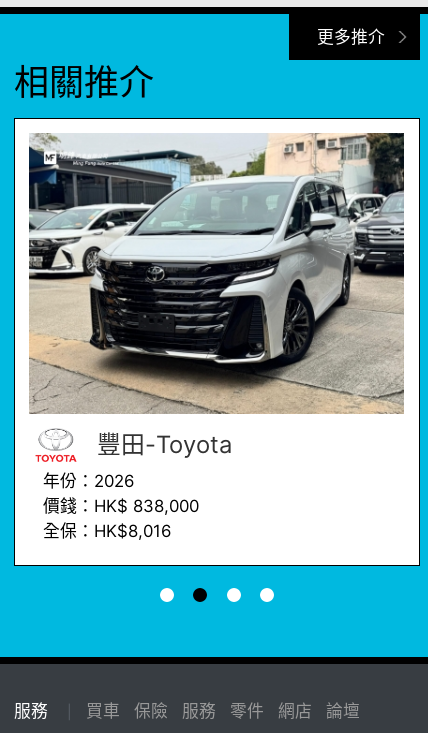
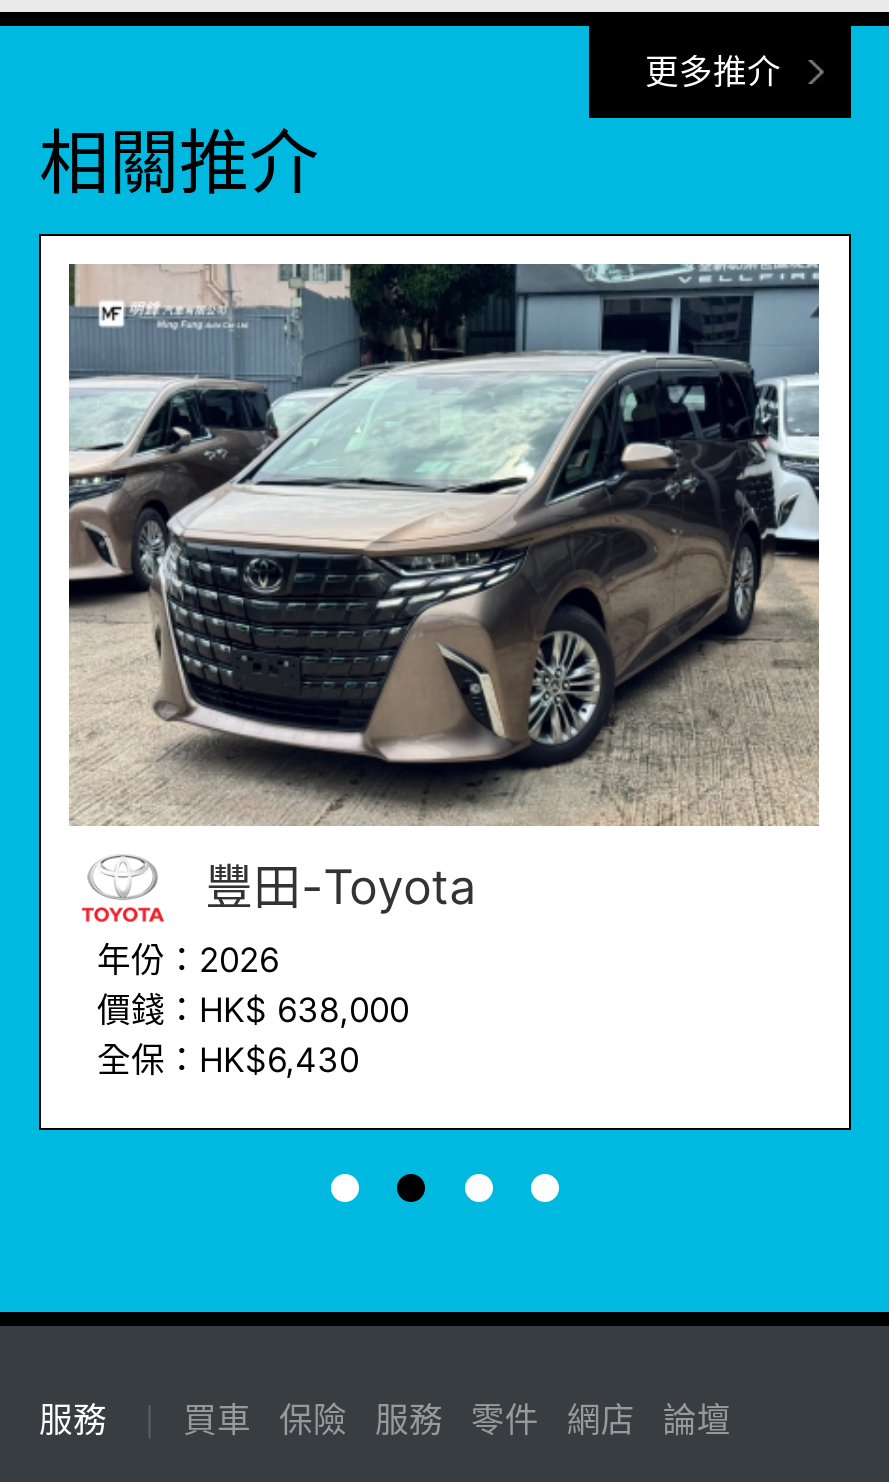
[28,133,405,414] [image] -> [67,262,821,826] [image]
[43,496,199,516] 價錢：HK$ 838,000 -> [97,990,409,1030] 價錢：HK$ 638,000
[43,521,171,541] 全保：HK$8,016 -> [97,1040,359,1080] 全保：HK$6,430

